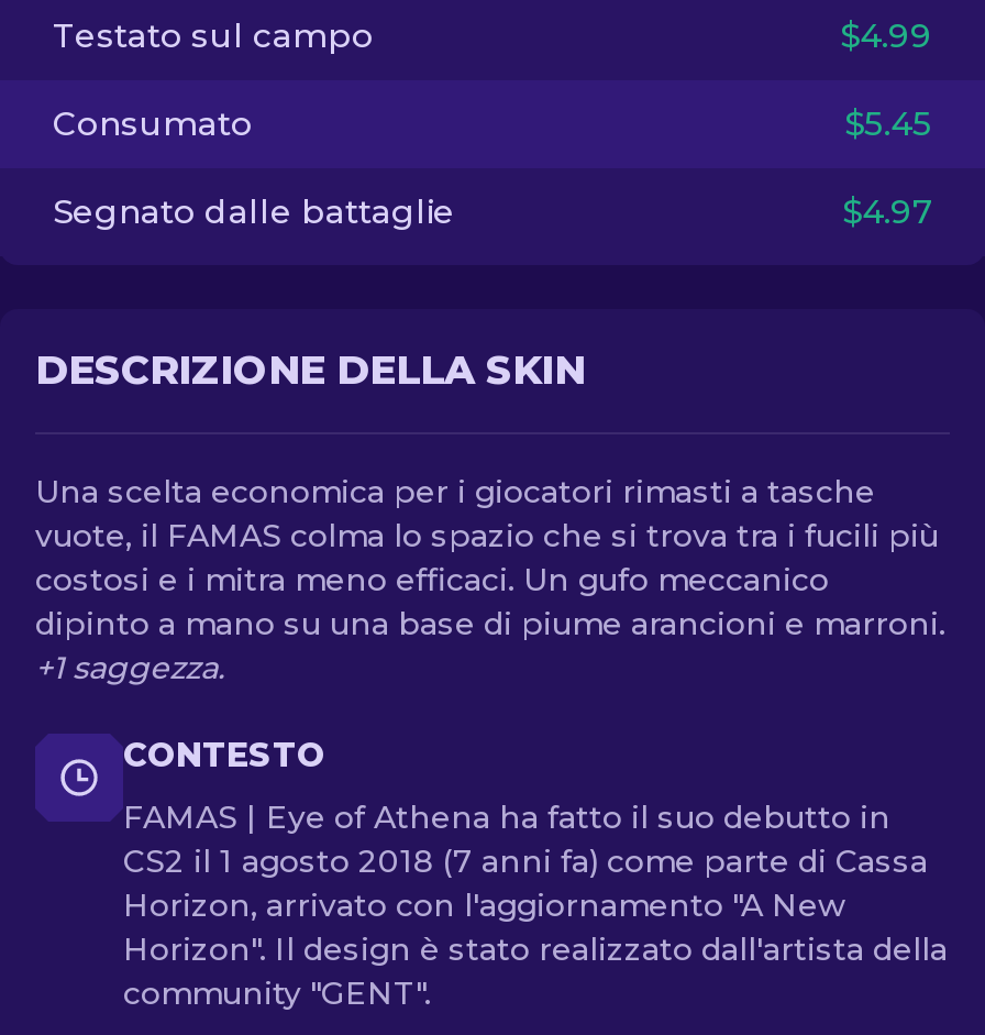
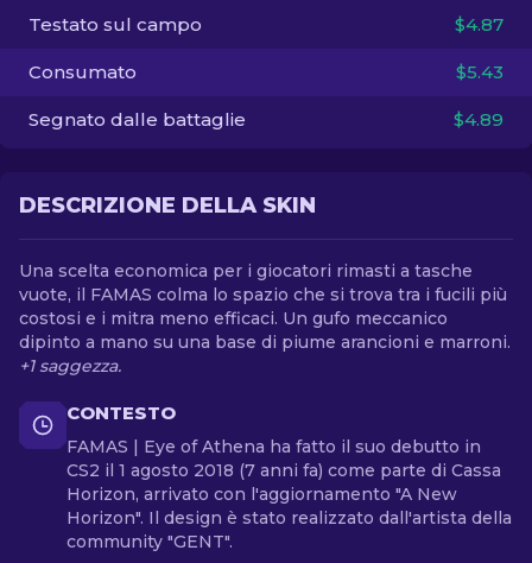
[840,14,932,56] $4.99 -> [455,13,503,36] $4.87
[844,102,932,144] $5.45 -> [456,61,503,83] $5.43
[842,190,932,232] $4.97 -> [454,108,503,131] $4.89

